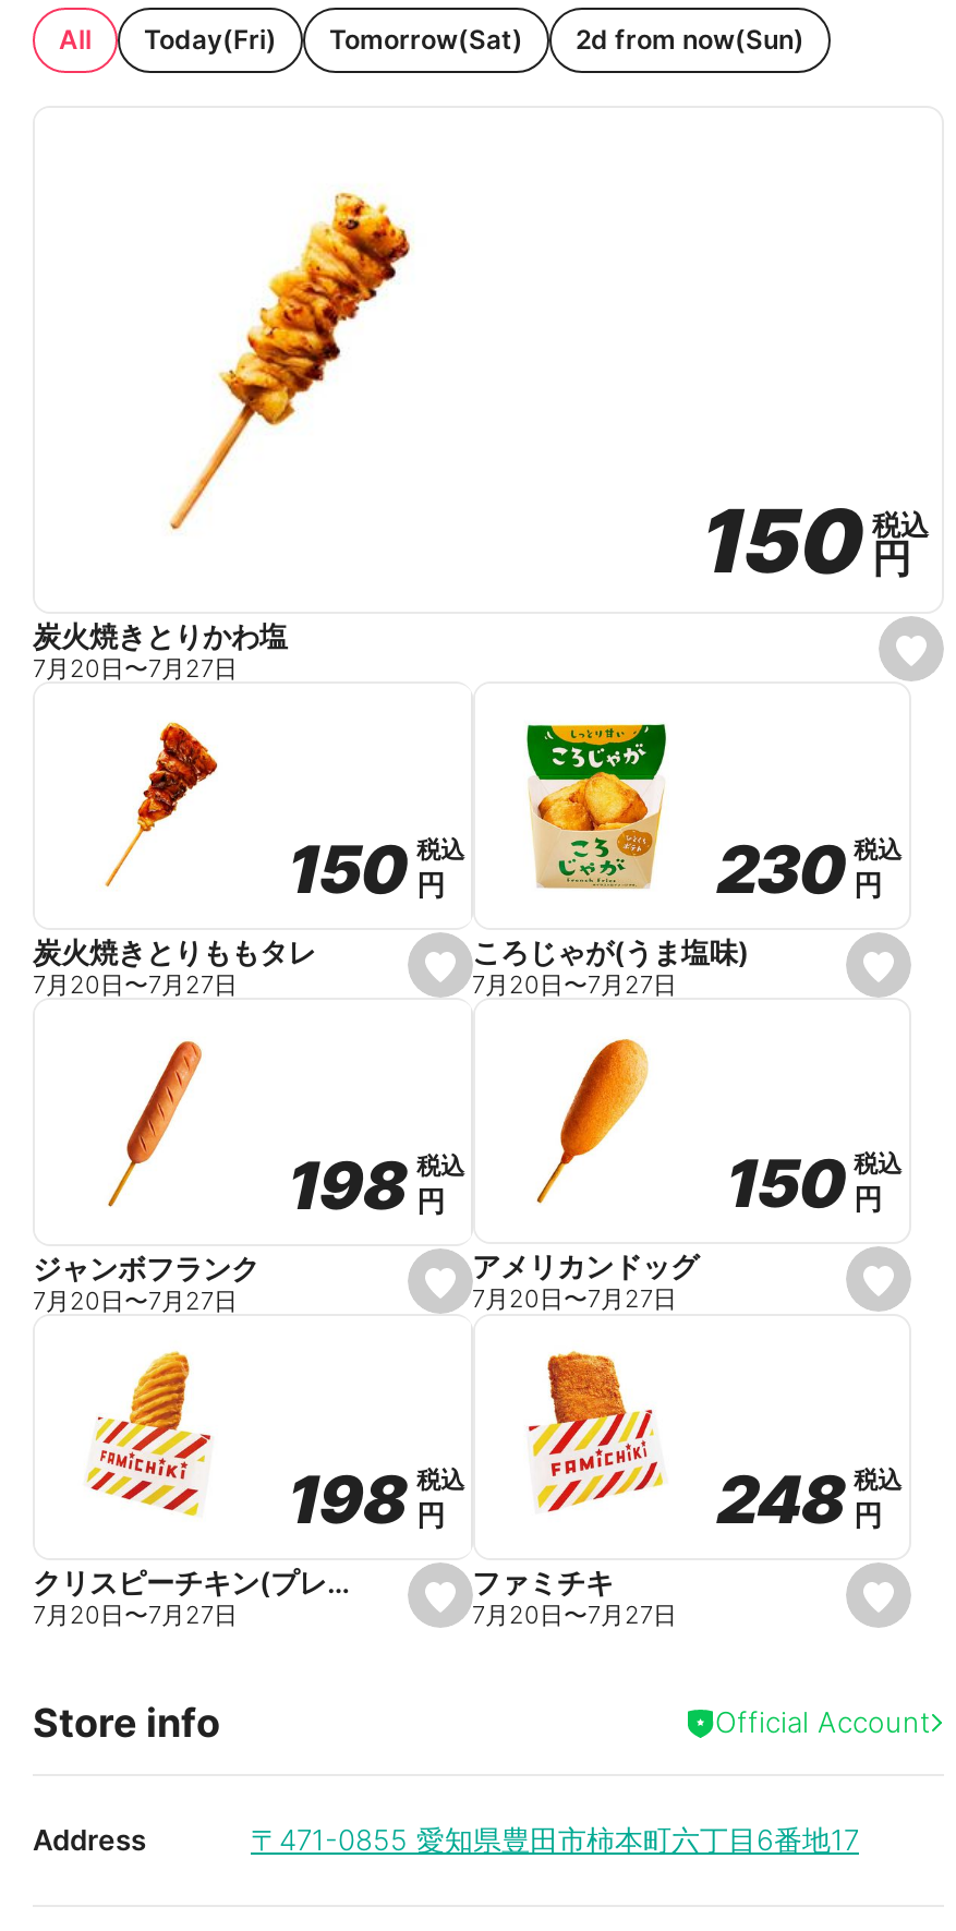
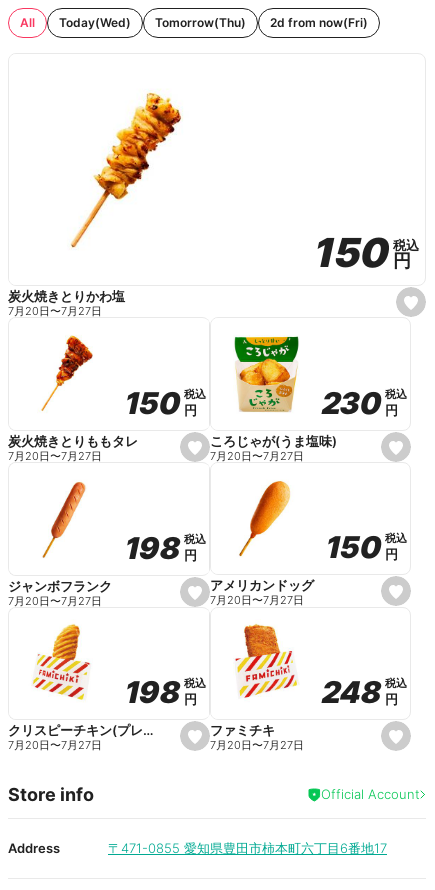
[144,22,804,55] Today(Fri) | Tomorrow(Sat) | 2d from now(Sun) -> [59,15,368,30] Today(Wed) | Tomorrow(Thu) | 2d from now(Fri)

